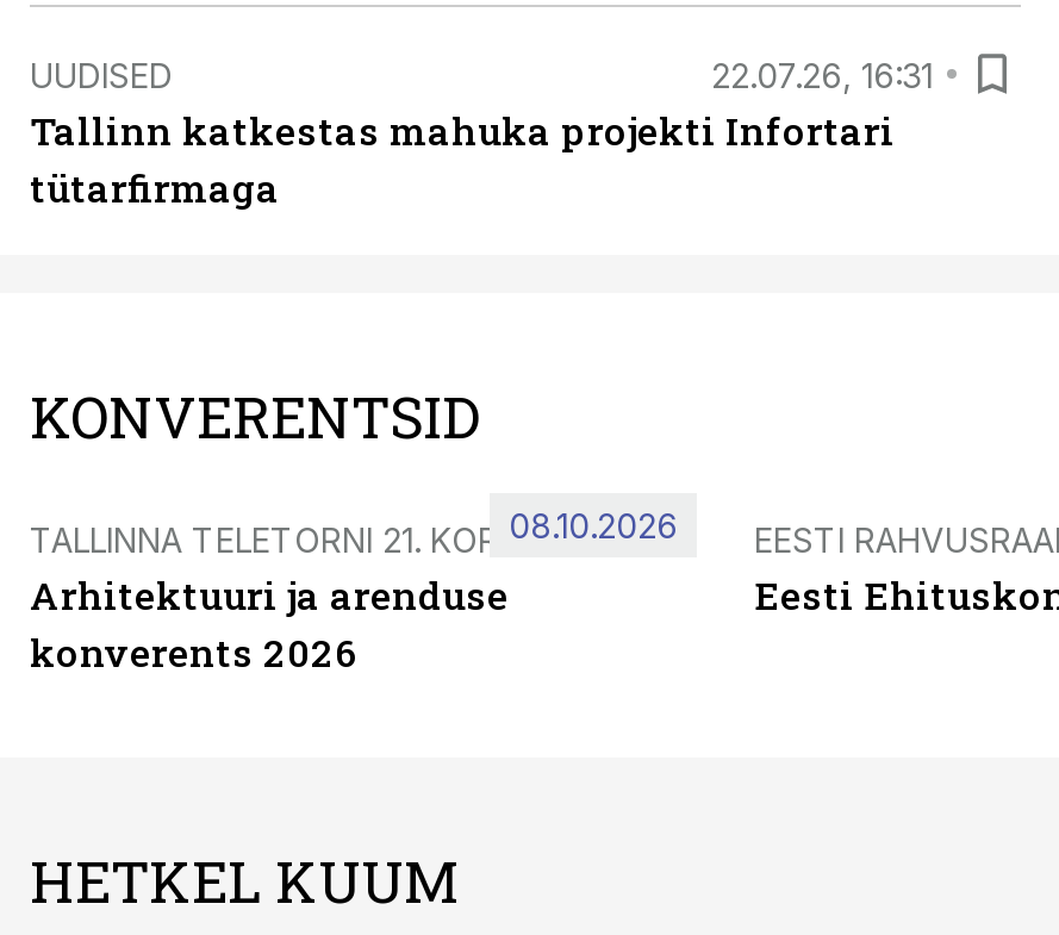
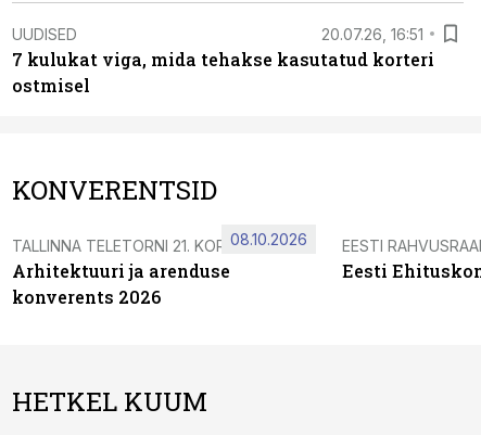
[30,54,933,212] 22.07.26, 16:31 | Tallinn katkestas mahuka projekti Infortari | tütarfirmaga -> [12,24,434,97] 20.07.26, 16:51 | 7 kulukat viga, mida tehakse kasutatud korteri | ostmisel

